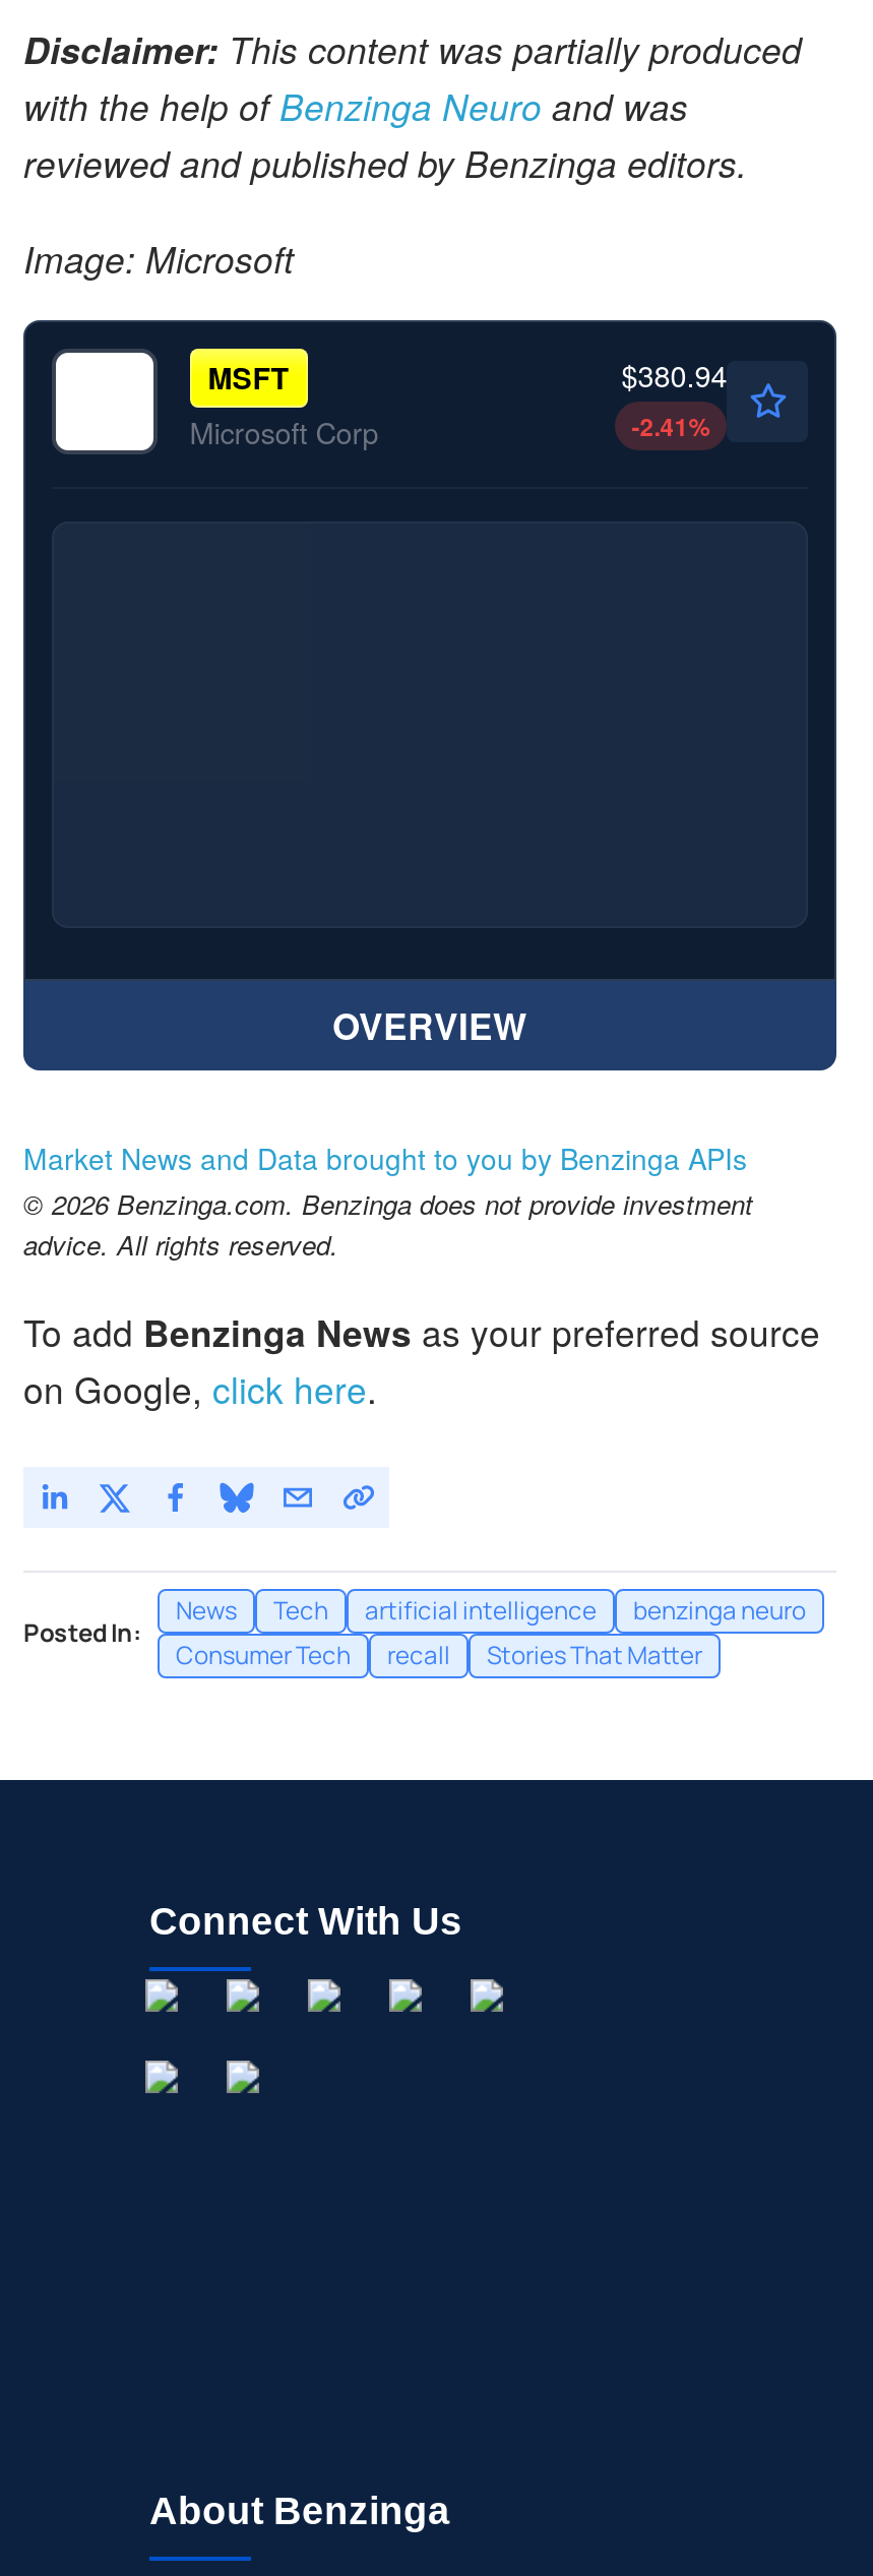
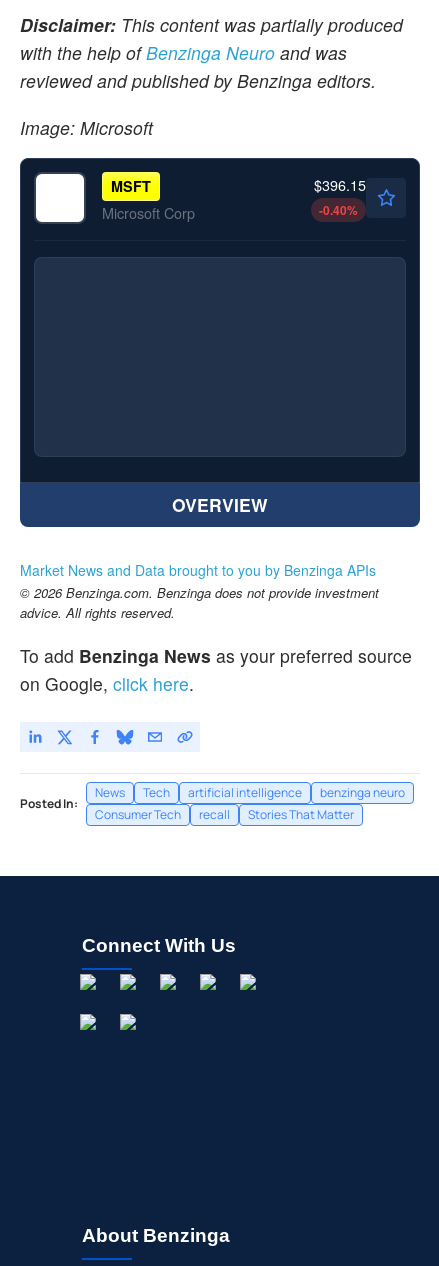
[621,353,727,396] $380.94 -> [314,174,366,195] $396.15
[632,408,711,445] -2.41% -> [319,201,358,219] -0.40%

